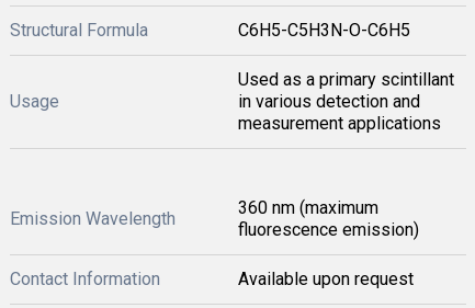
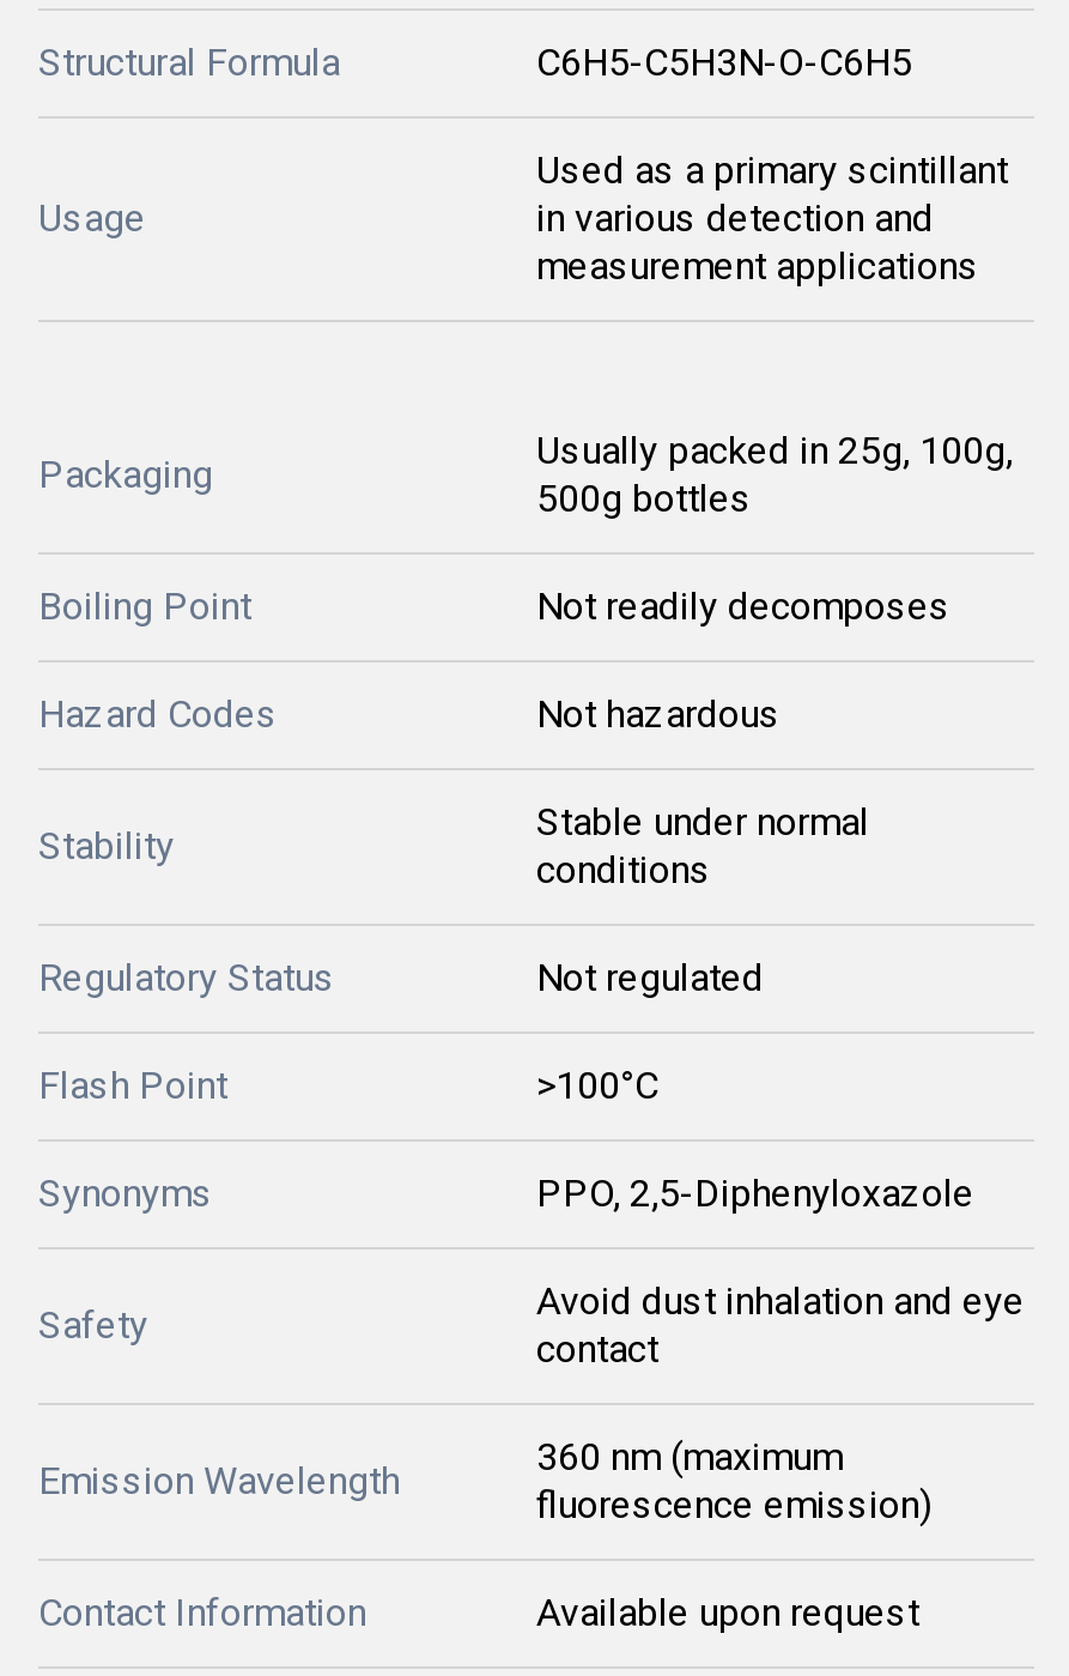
none -> [38,452,213,497] Packaging
none -> [38,428,1013,869] Usually packed in 25g, 100g, | 500g bottles | Boiling Point | Not readily decomposes | Hazard Codes | Not hazardous | Stability
none -> [38,799,974,1348] Stable under normal | conditions | Regulatory Status | Not regulated | Flash Point | >100°C | Synonyms | PPO, 2,5-Diphenyloxazole | Safety
none -> [536,1278,1025,1372] Avoid dust inhalation and eye | contact

